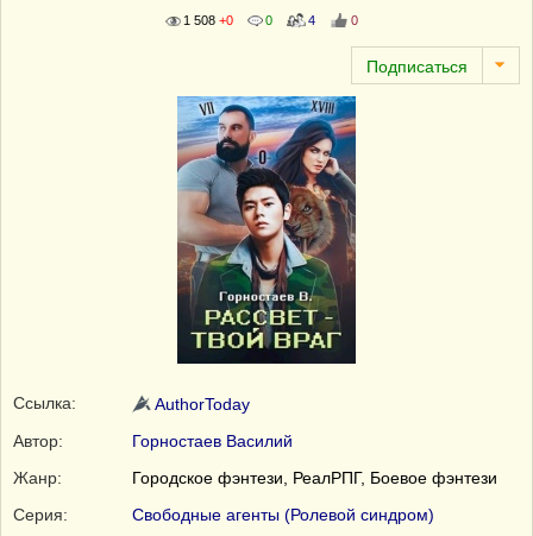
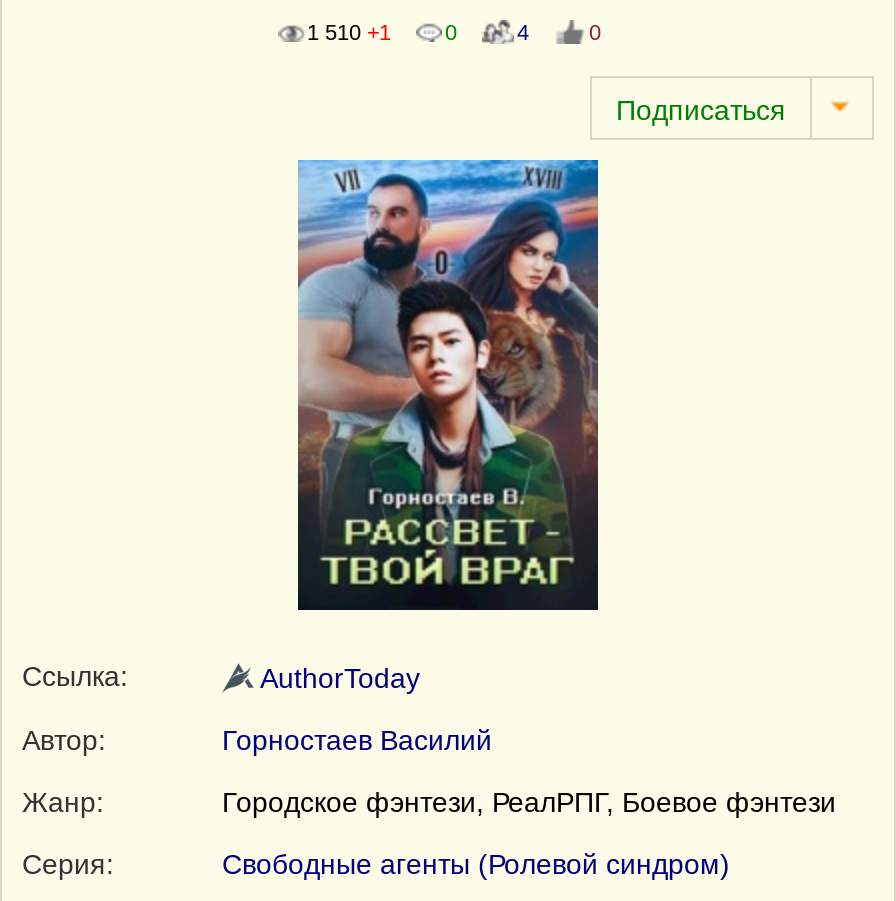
[183,13,233,27] 1 508 +0 -> [307,20,391,44] 1 510 +1

